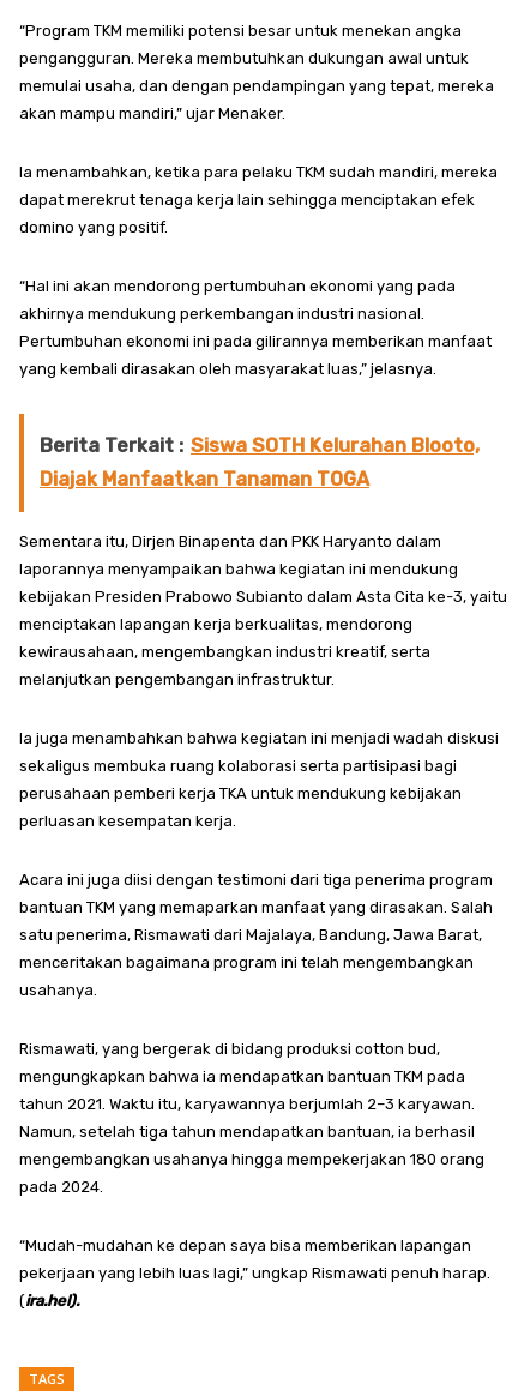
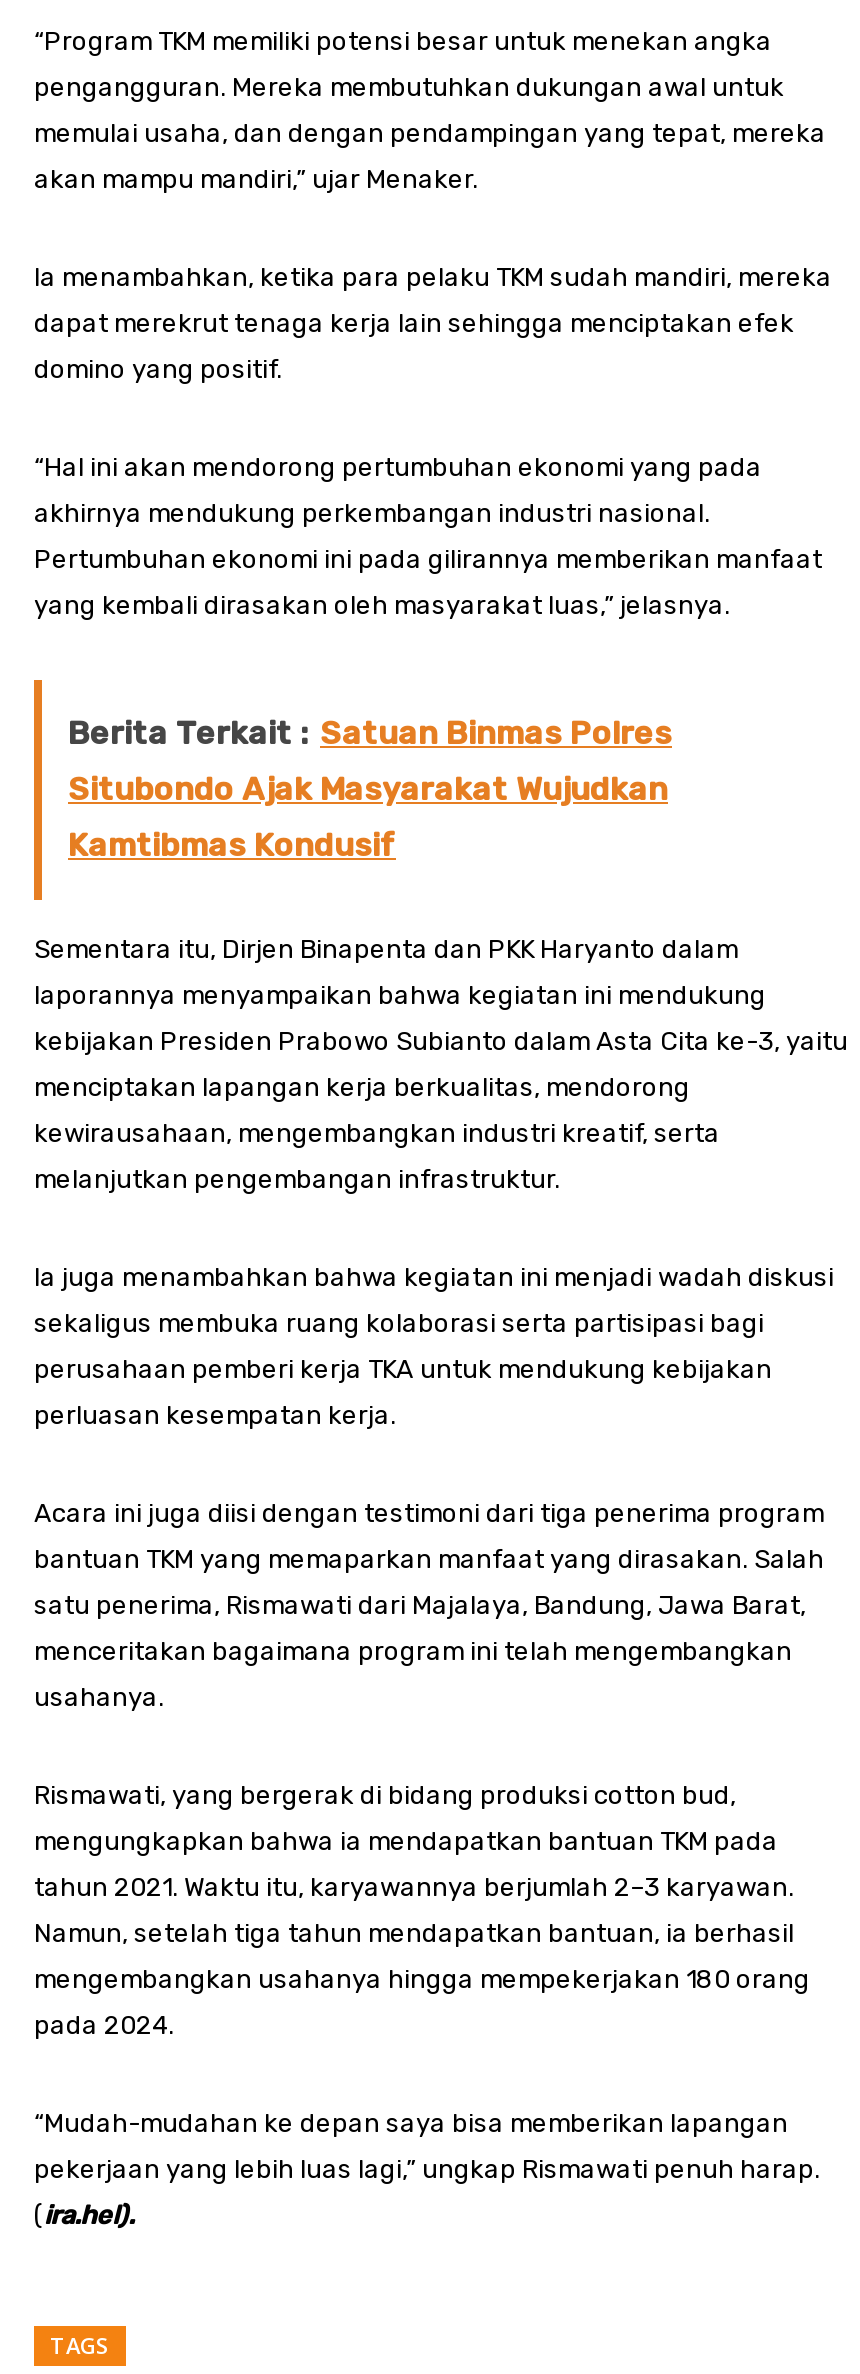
[40,434,480,491] Berita Terkait : Siswa SOTH Kelurahan Blooto, | Diajak Manfaatkan Tanaman TOGA -> [68,714,672,864] Berita Terkait : Satuan Binmas Polres | Situbondo Ajak Masyarakat Wujudkan | Kamtibmas Kondusif

